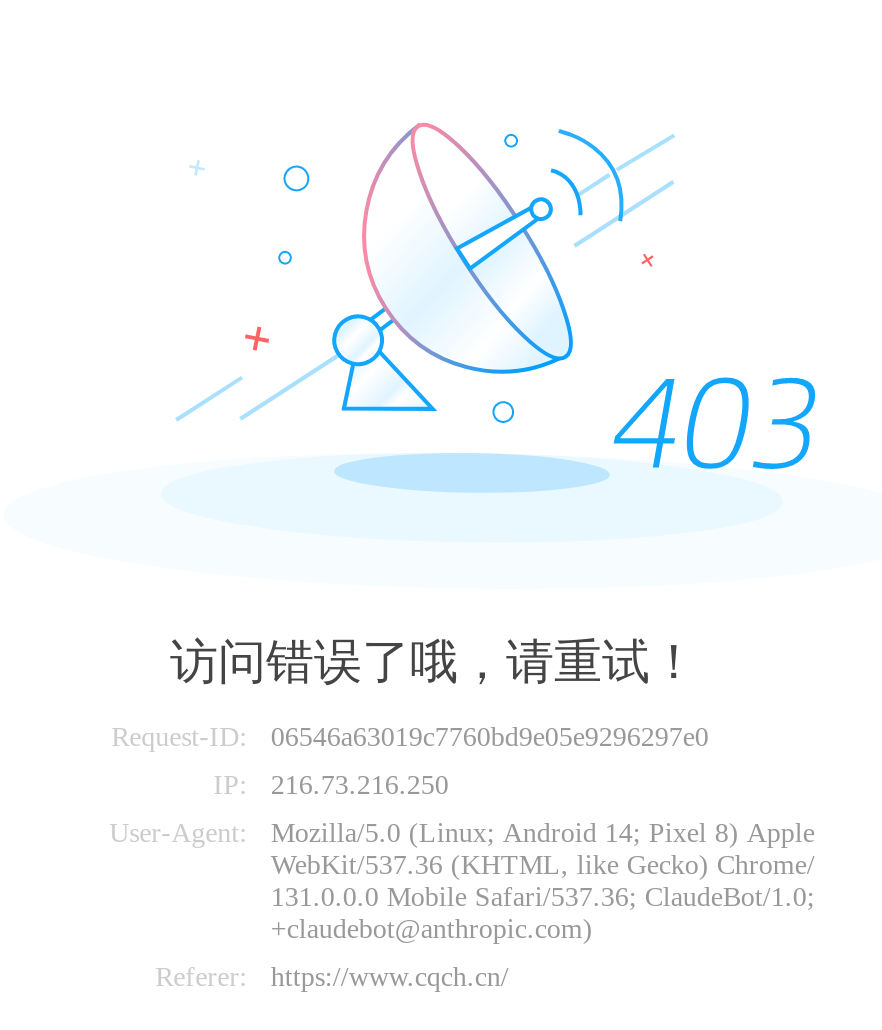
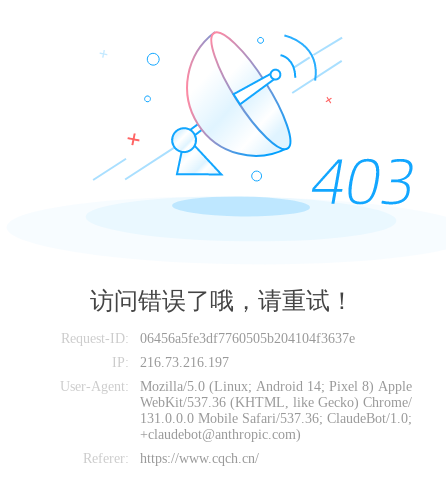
[111,722,709,752] Request-ID: 06546a63019c7760bd9e05e9296297e0 -> [61,331,355,346] Request-ID: 06456a5fe3df7760505b204104f3637e
[213,770,449,800] IP: 216.73.216.250 -> [112,355,229,370] IP: 216.73.216.197

